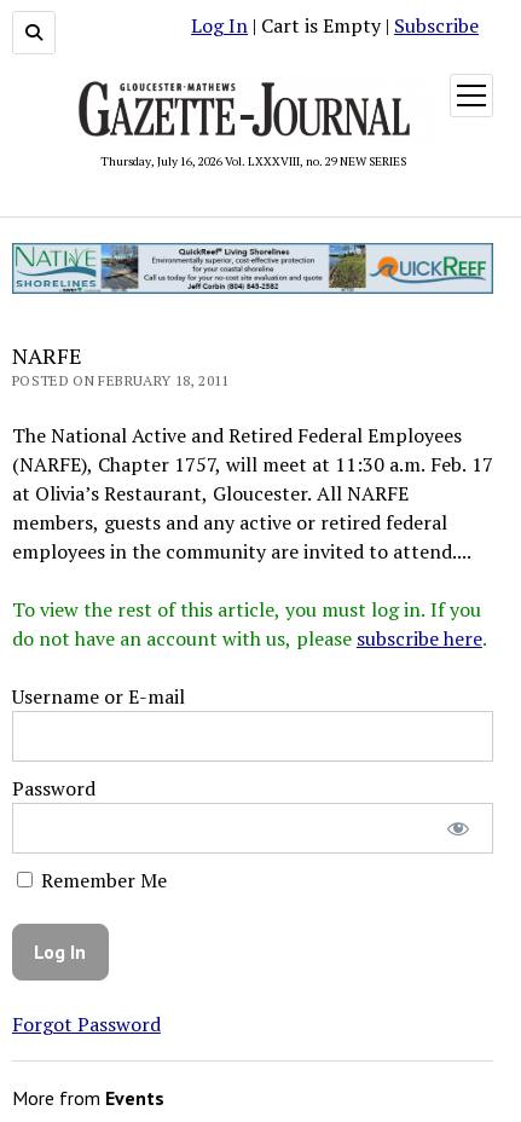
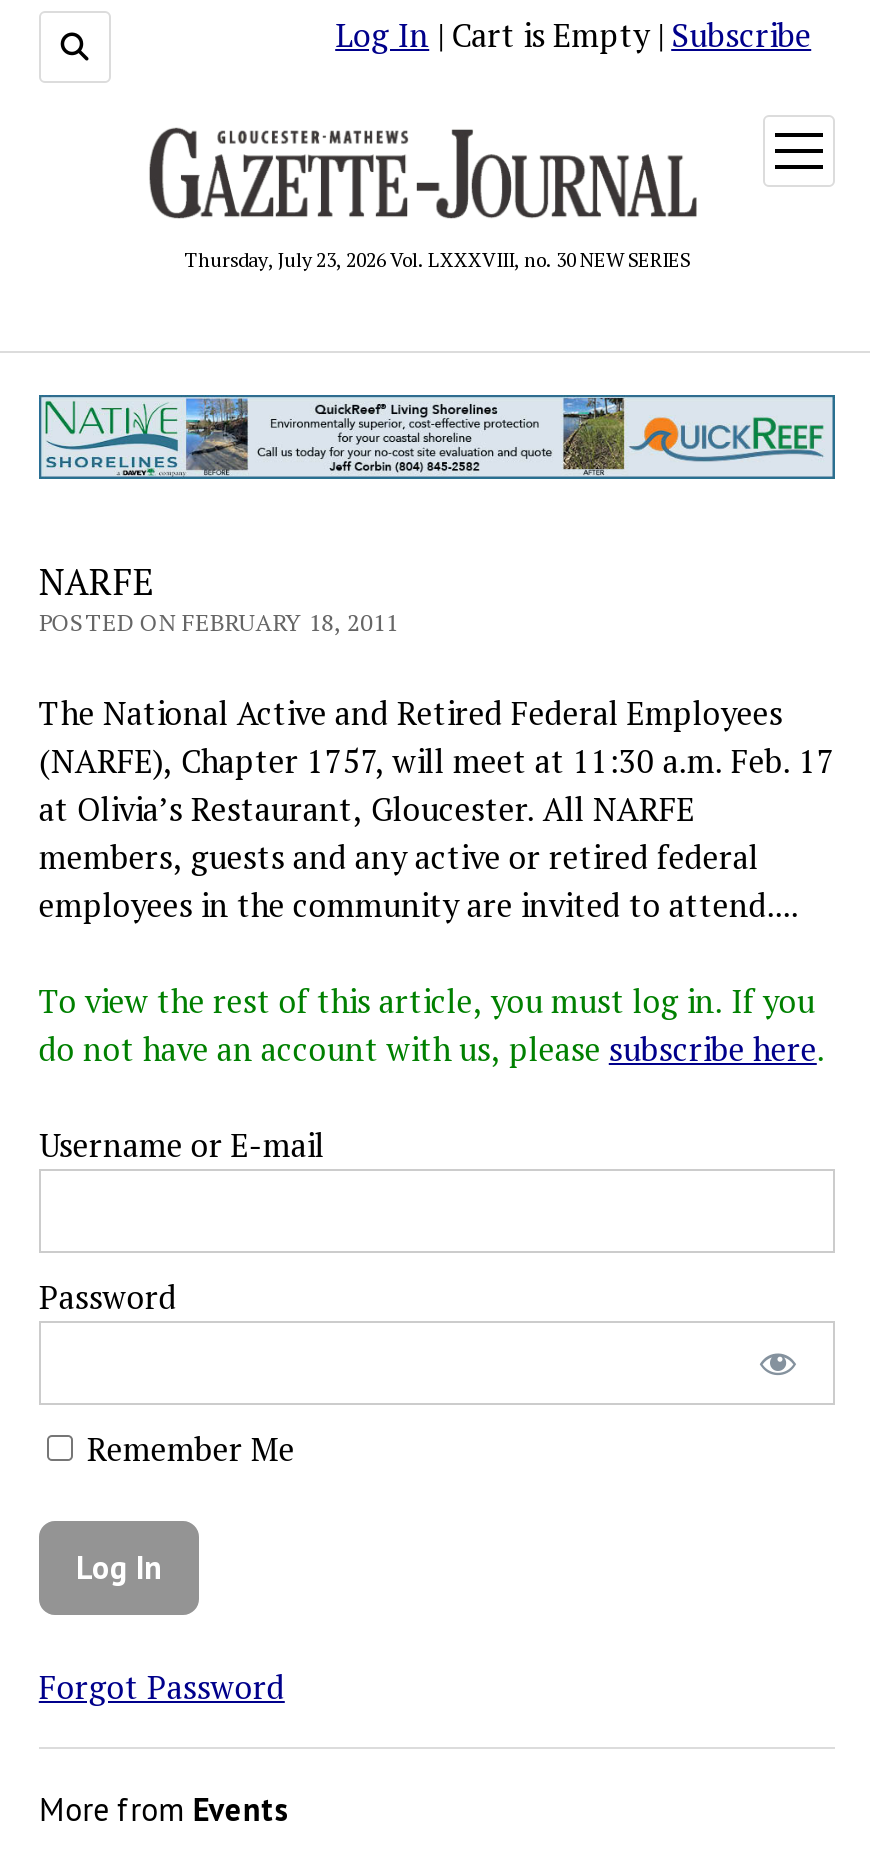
[100,153,406,169] Thursday, July 16, 2026 Vol. LXXXVIII, no. 29 NEW SERIES -> [184,247,690,273] Thursday, July 23, 2026 Vol. LXXXVIII, no. 30 NEW SERIES

